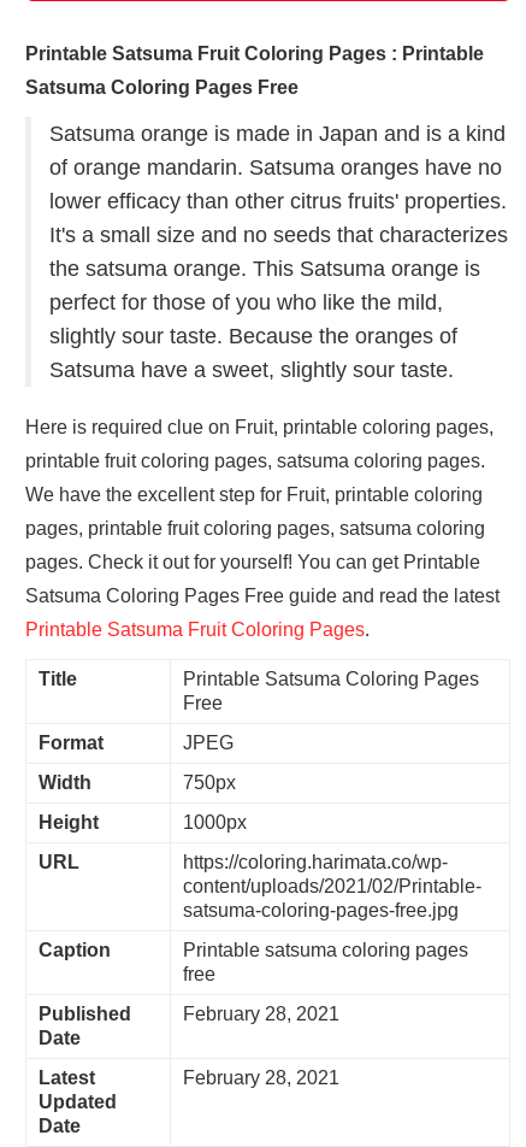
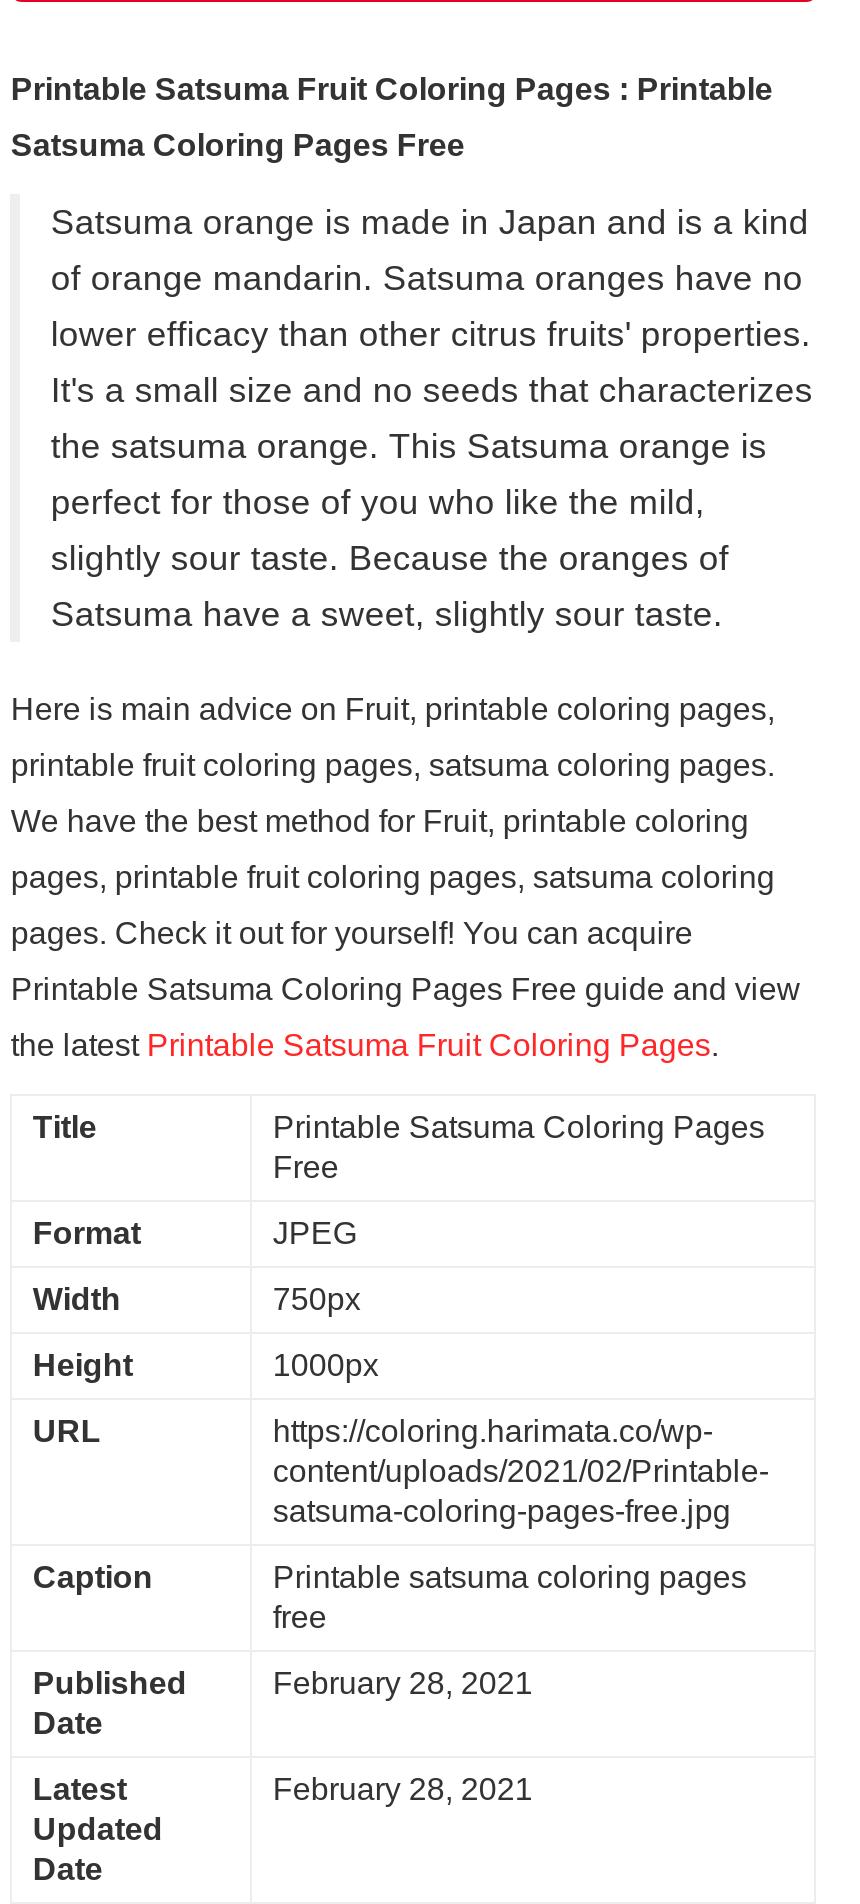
[26,417,494,438] Here is required clue on Fruit, printable coloring pages, -> [11,692,775,726] Here is main advice on Fruit, printable coloring pages,
[26,485,483,505] We have the excellent step for Fruit, printable coloring -> [11,804,749,838] We have the best method for Fruit, printable coloring
[26,552,481,573] pages. Check it out for yourself! You can get Printable -> [11,916,693,950] pages. Check it out for yourself! You can acquire
[26,586,500,606] Satsuma Coloring Pages Free guide and read the latest -> [11,972,801,1006] Printable Satsuma Coloring Pages Free guide and view
[26,620,370,640] Printable Satsuma Fruit Coloring Pages. -> [11,1028,719,1062] the latest Printable Satsuma Fruit Coloring Pages.

